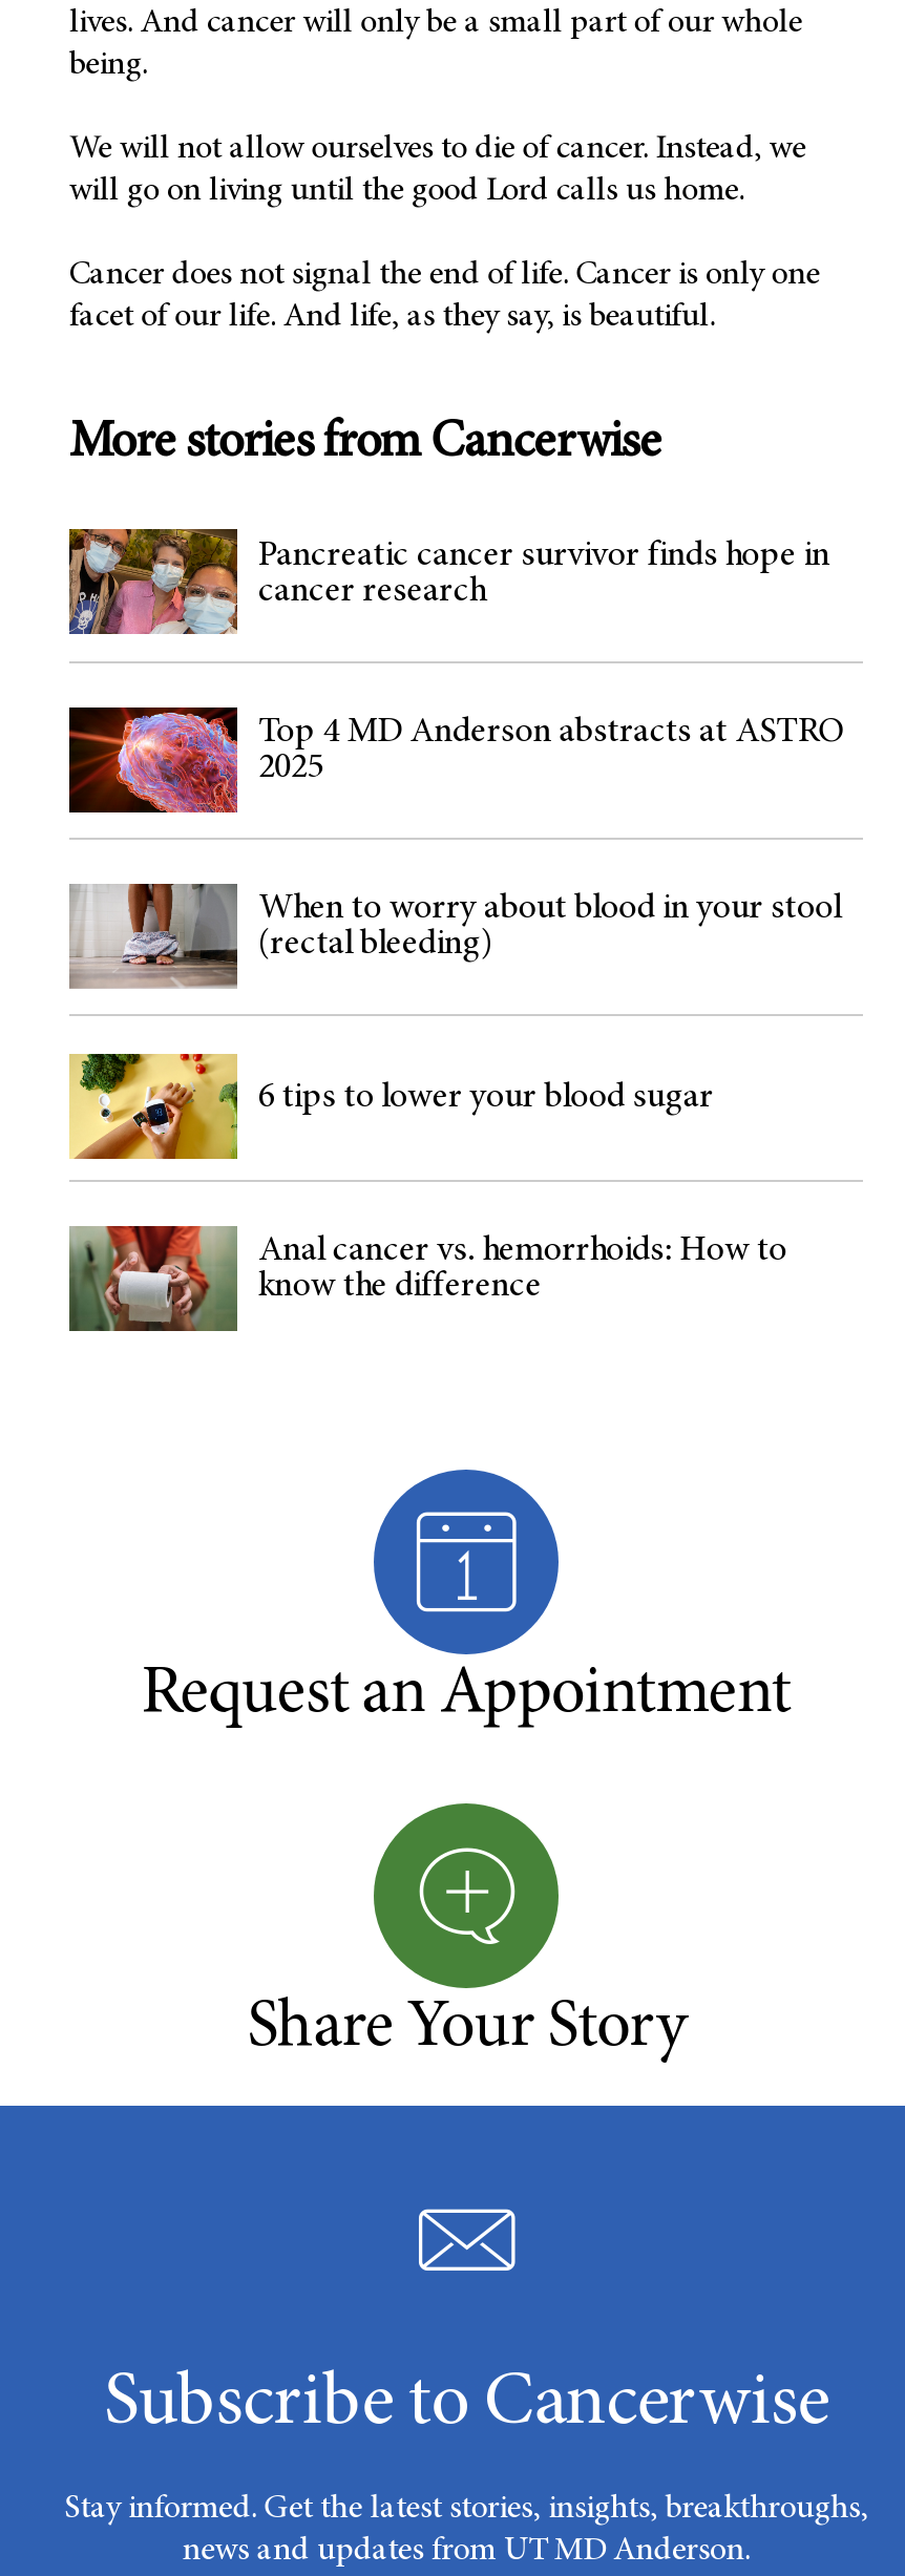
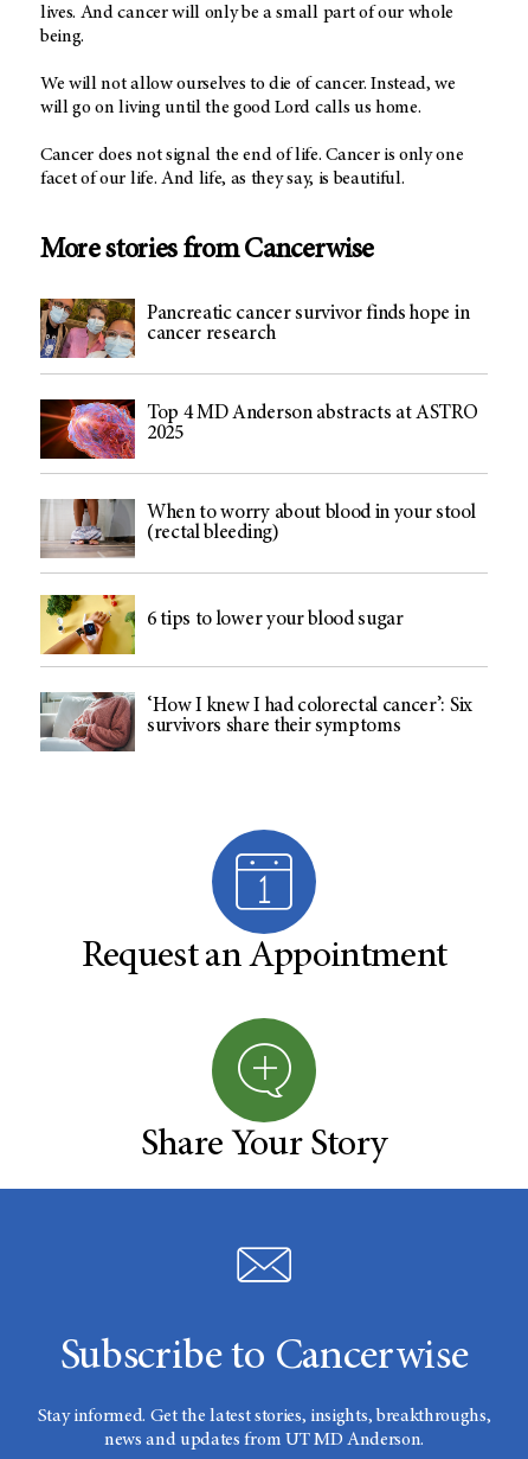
[67,1224,787,1333] [image] | Anal cancer vs. hemorrhoids: How to | know the difference -> [40,691,472,753] [image] | ‘How I knew I had colorectal cancer’: Six | survivors share their symptoms

